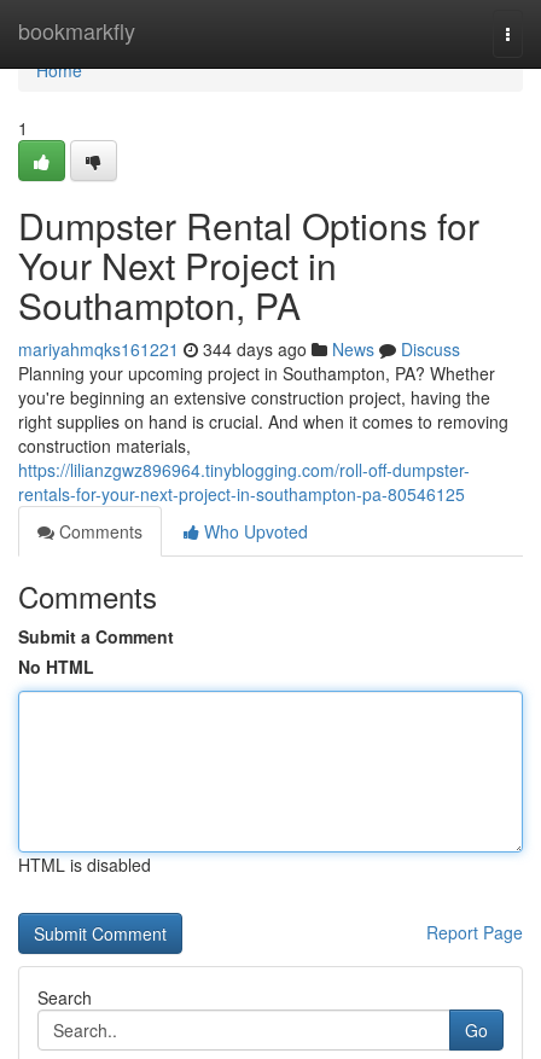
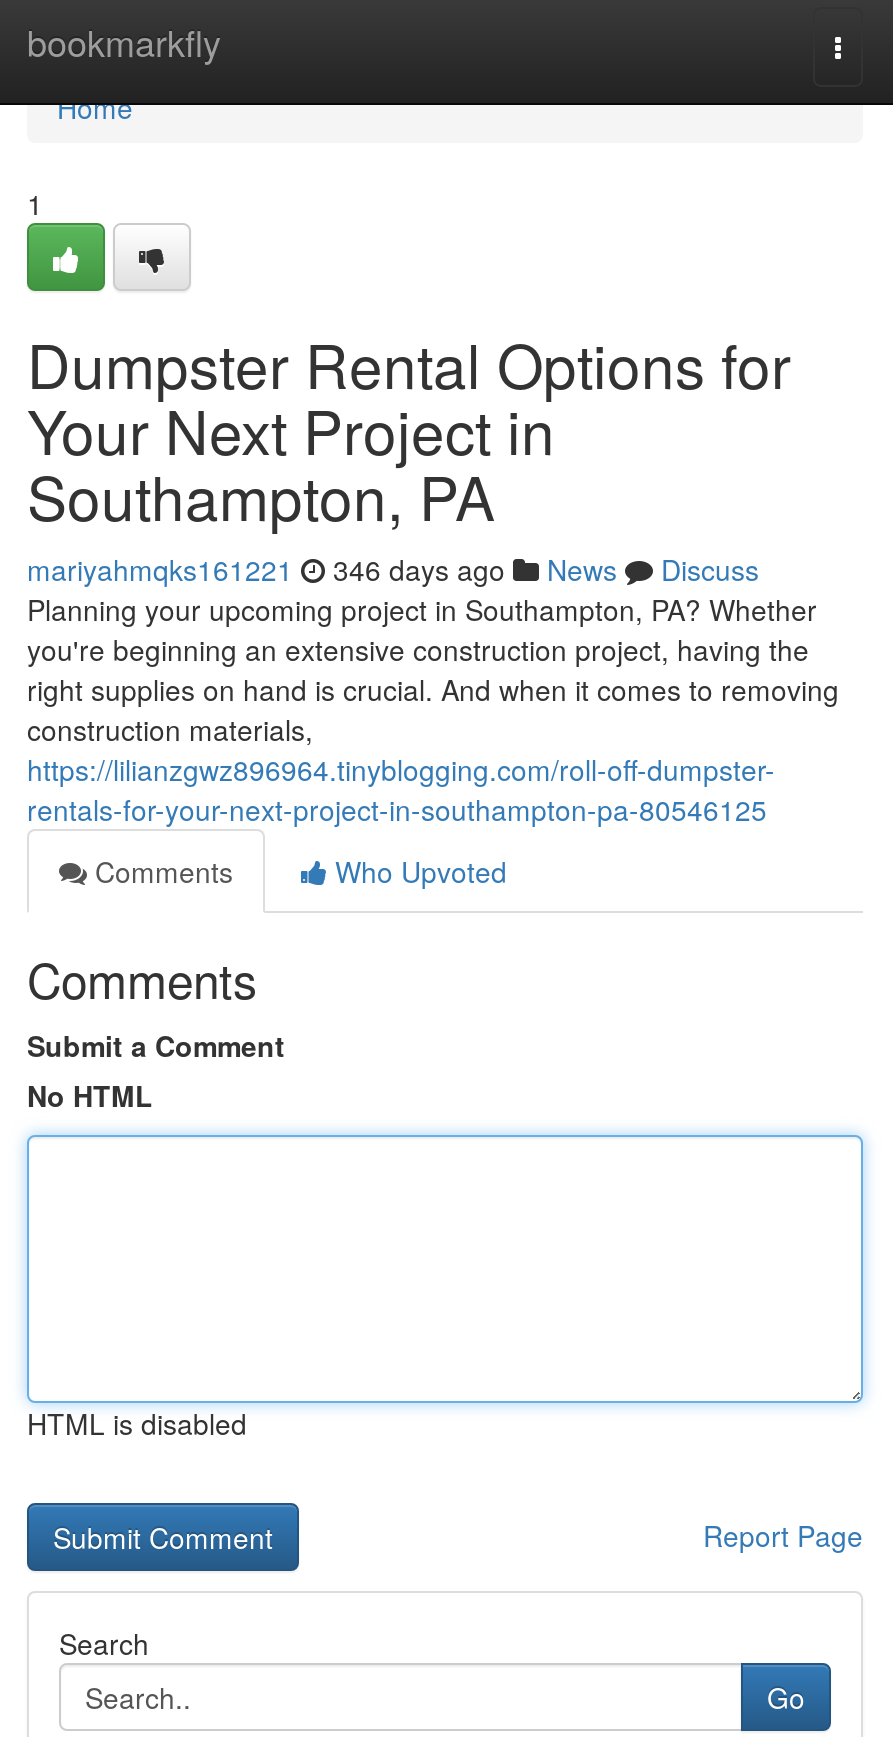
[18,337,460,361] mariyahmqks161221 344 days ago News Discuss -> [27,549,759,589] mariyahmqks161221 346 days ago News Discuss

